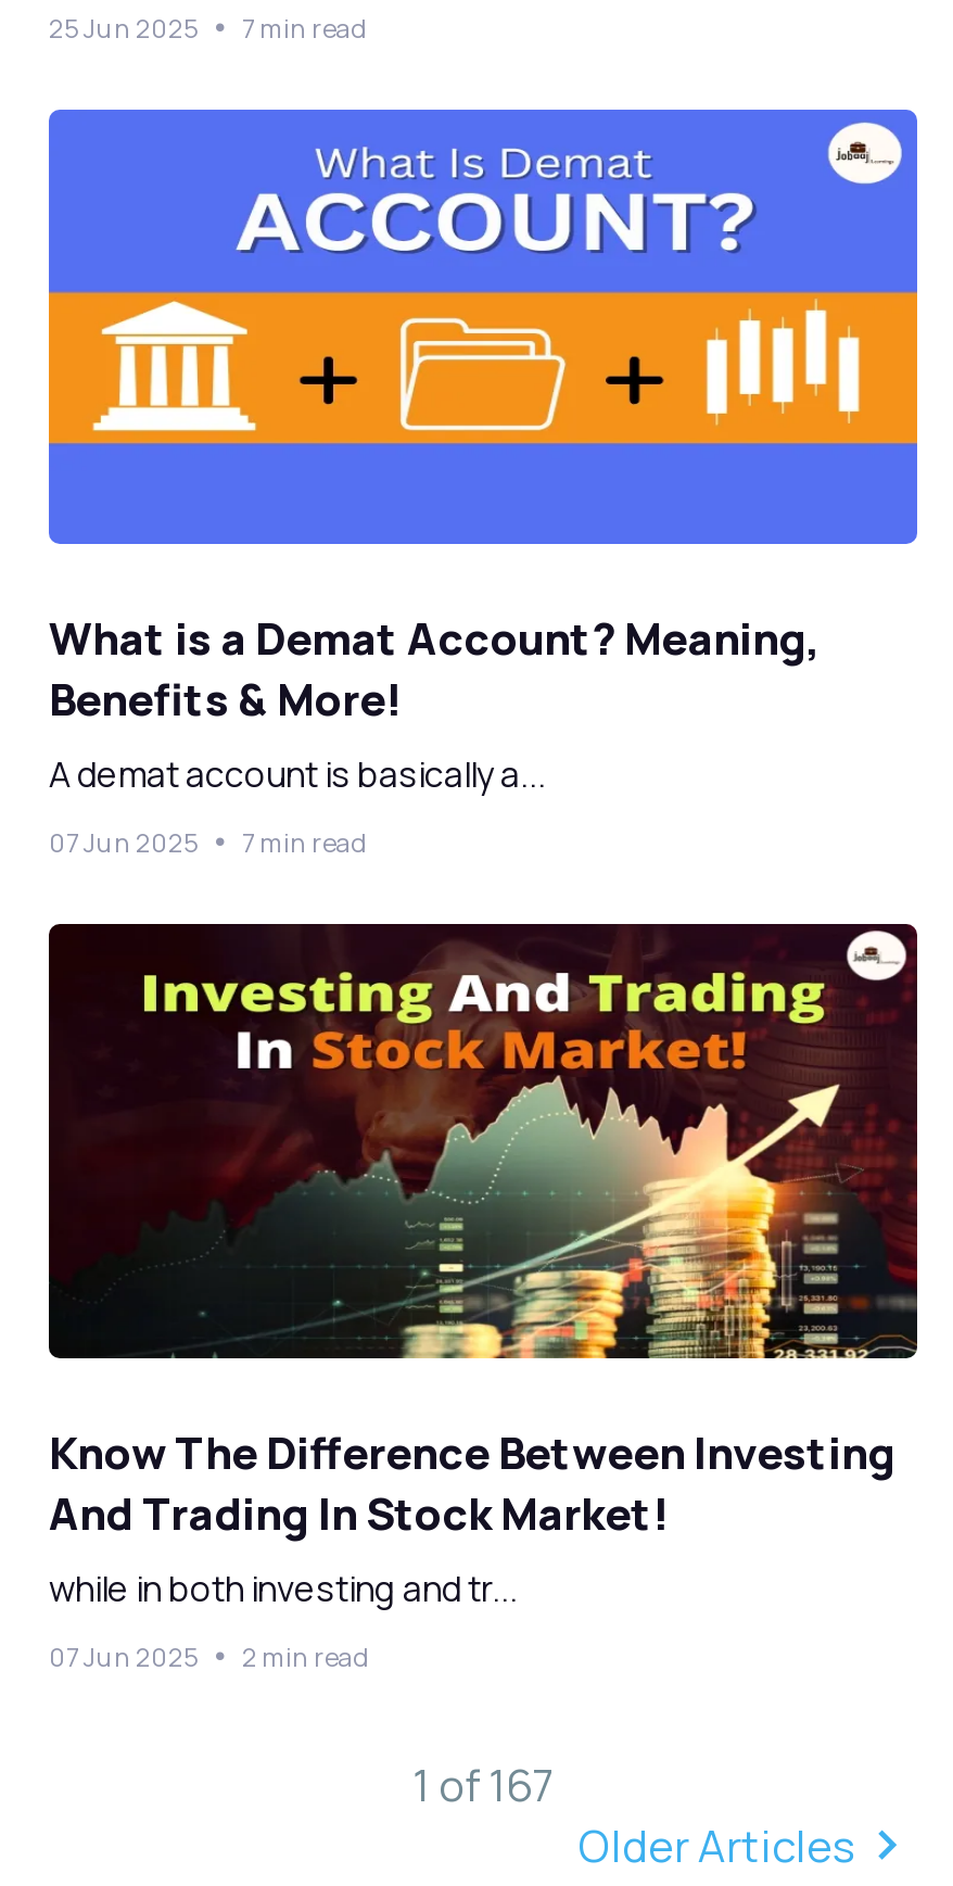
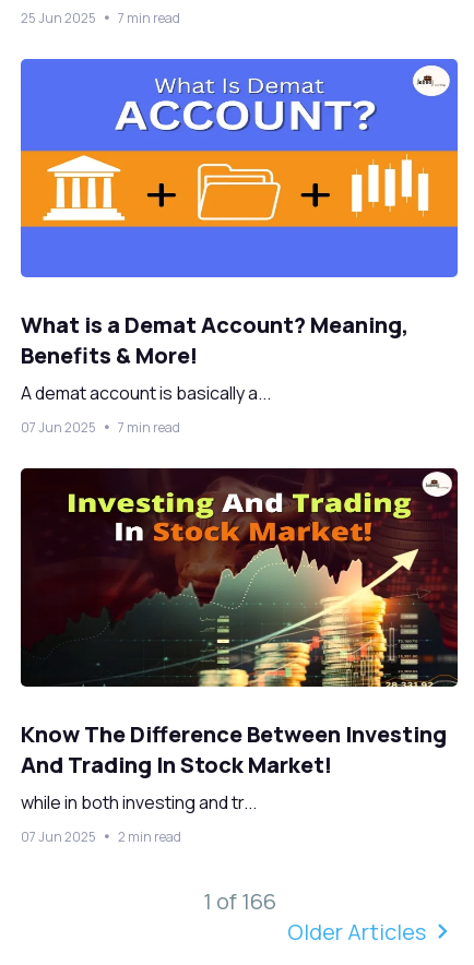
[412,1756,554,1815] 1 of 167 -> [203,887,276,916] 1 of 166

